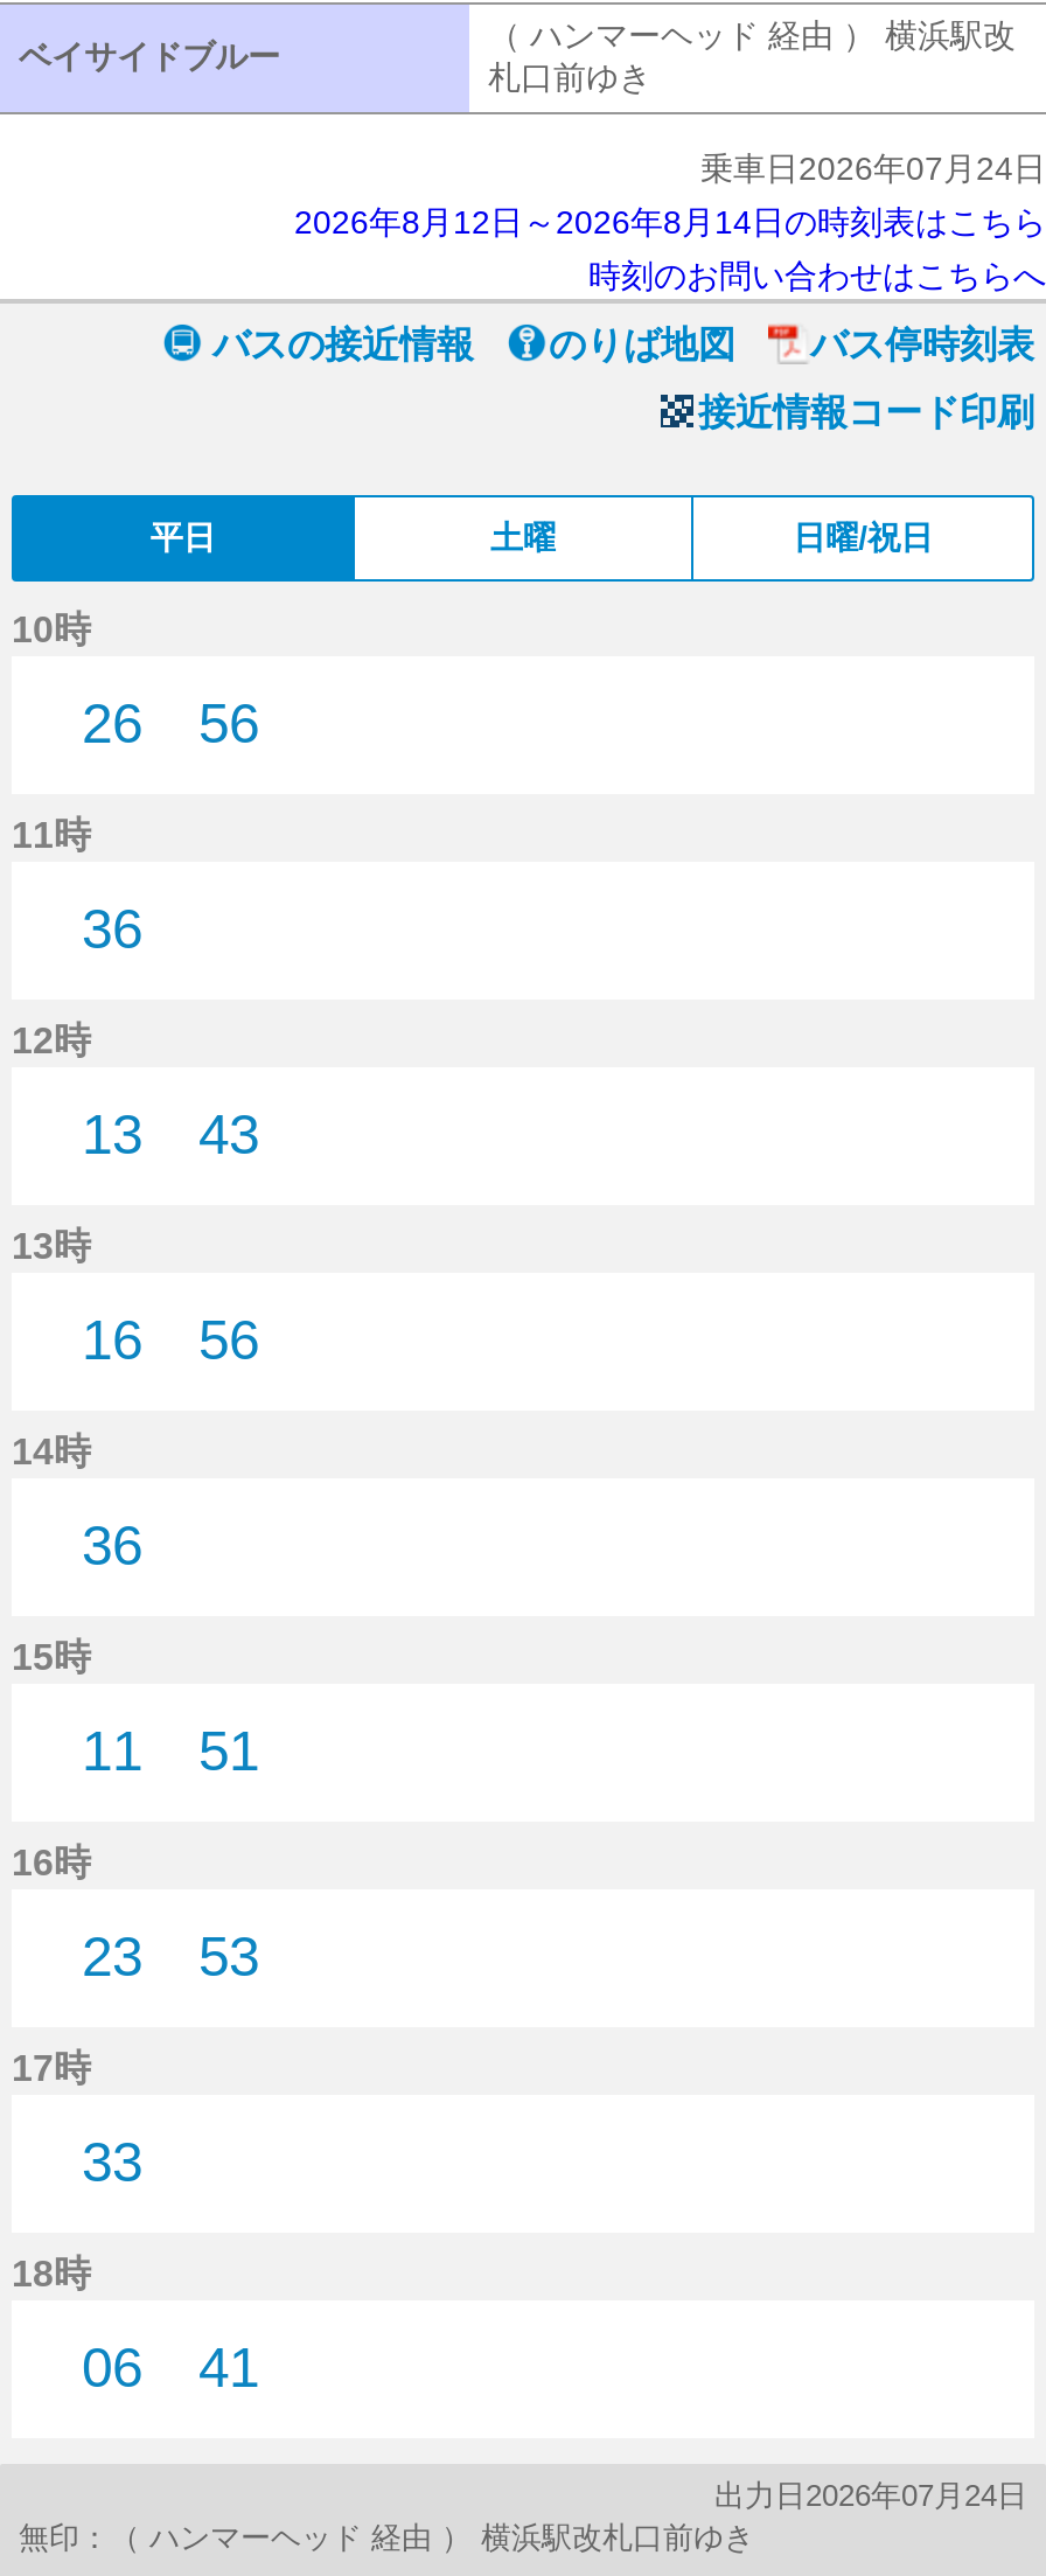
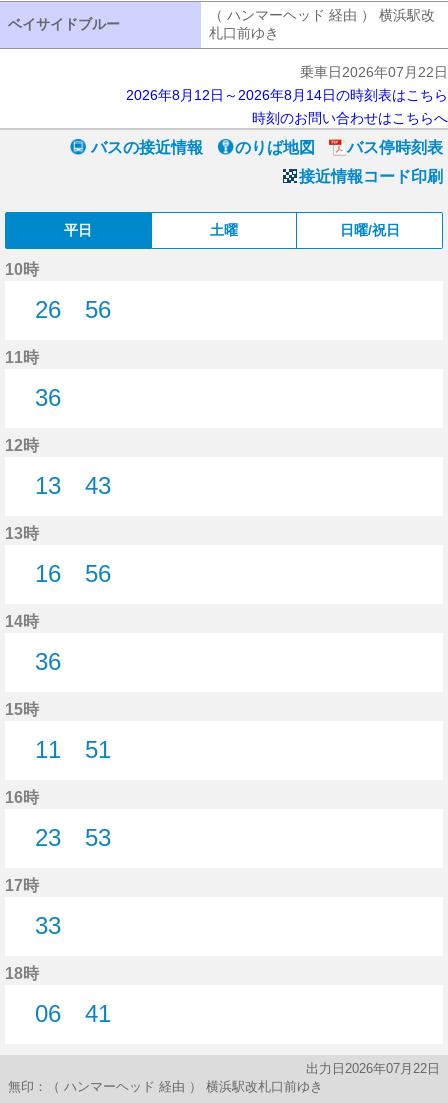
[700,149,1046,187] 乗車日2026年07月24日 -> [300,64,448,80] 乗車日2026年07月22日
[714,2478,1027,2513] 出力日2026年07月24日 -> [306,1061,440,1076] 出力日2026年07月22日

